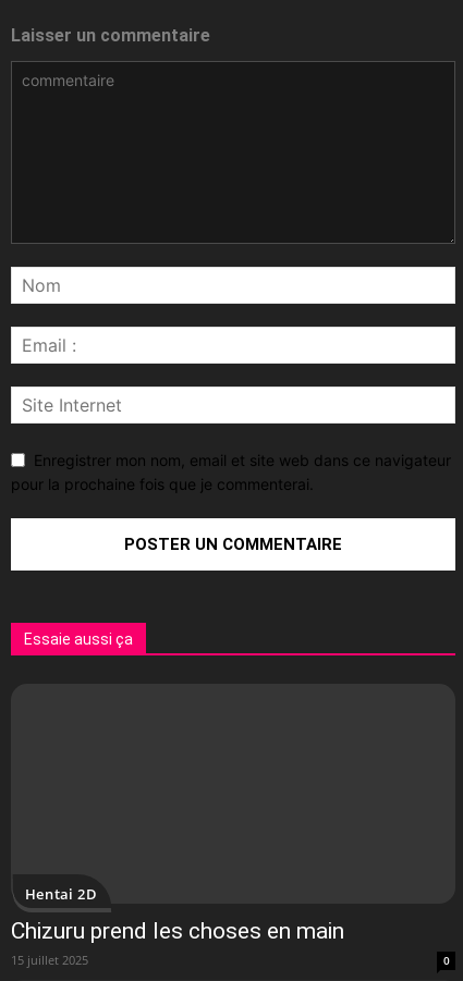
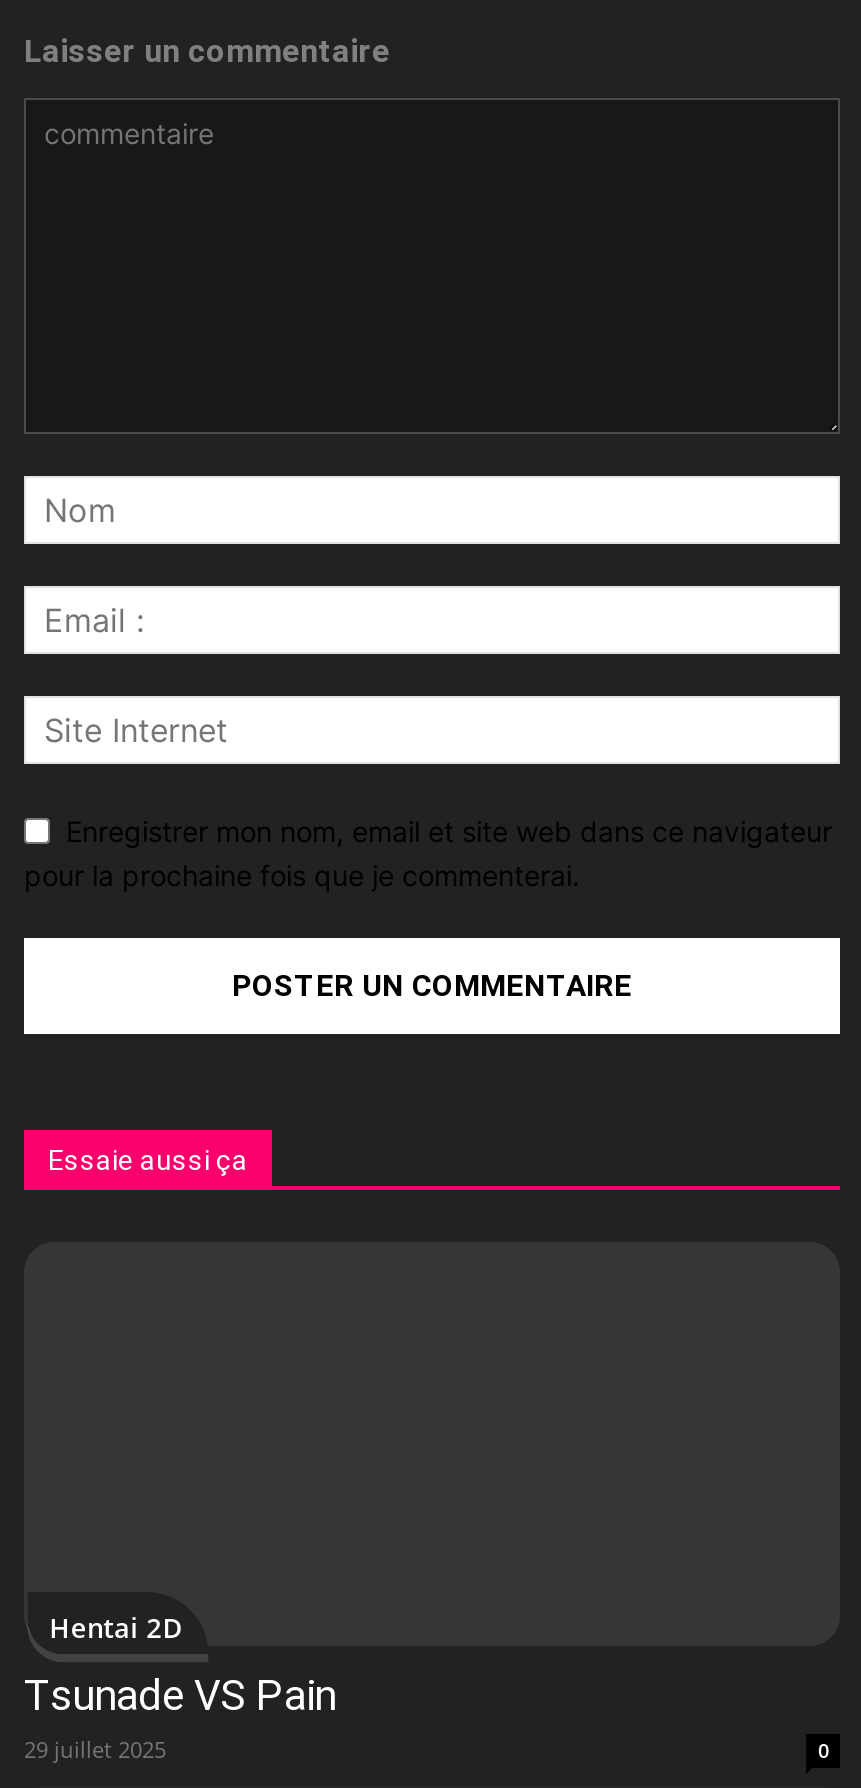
[11,918,344,968] Chizuru prend les choses en main | 15 juillet 2025 -> [24,1672,336,1764] Tsunade VS Pain | 29 juillet 2025

